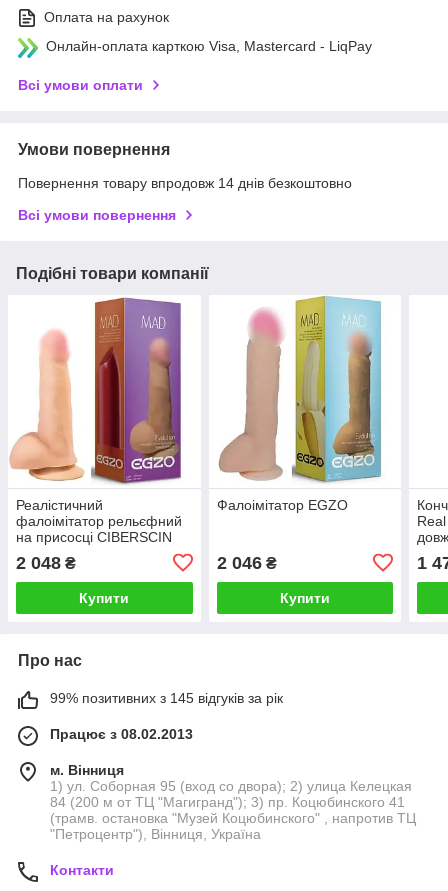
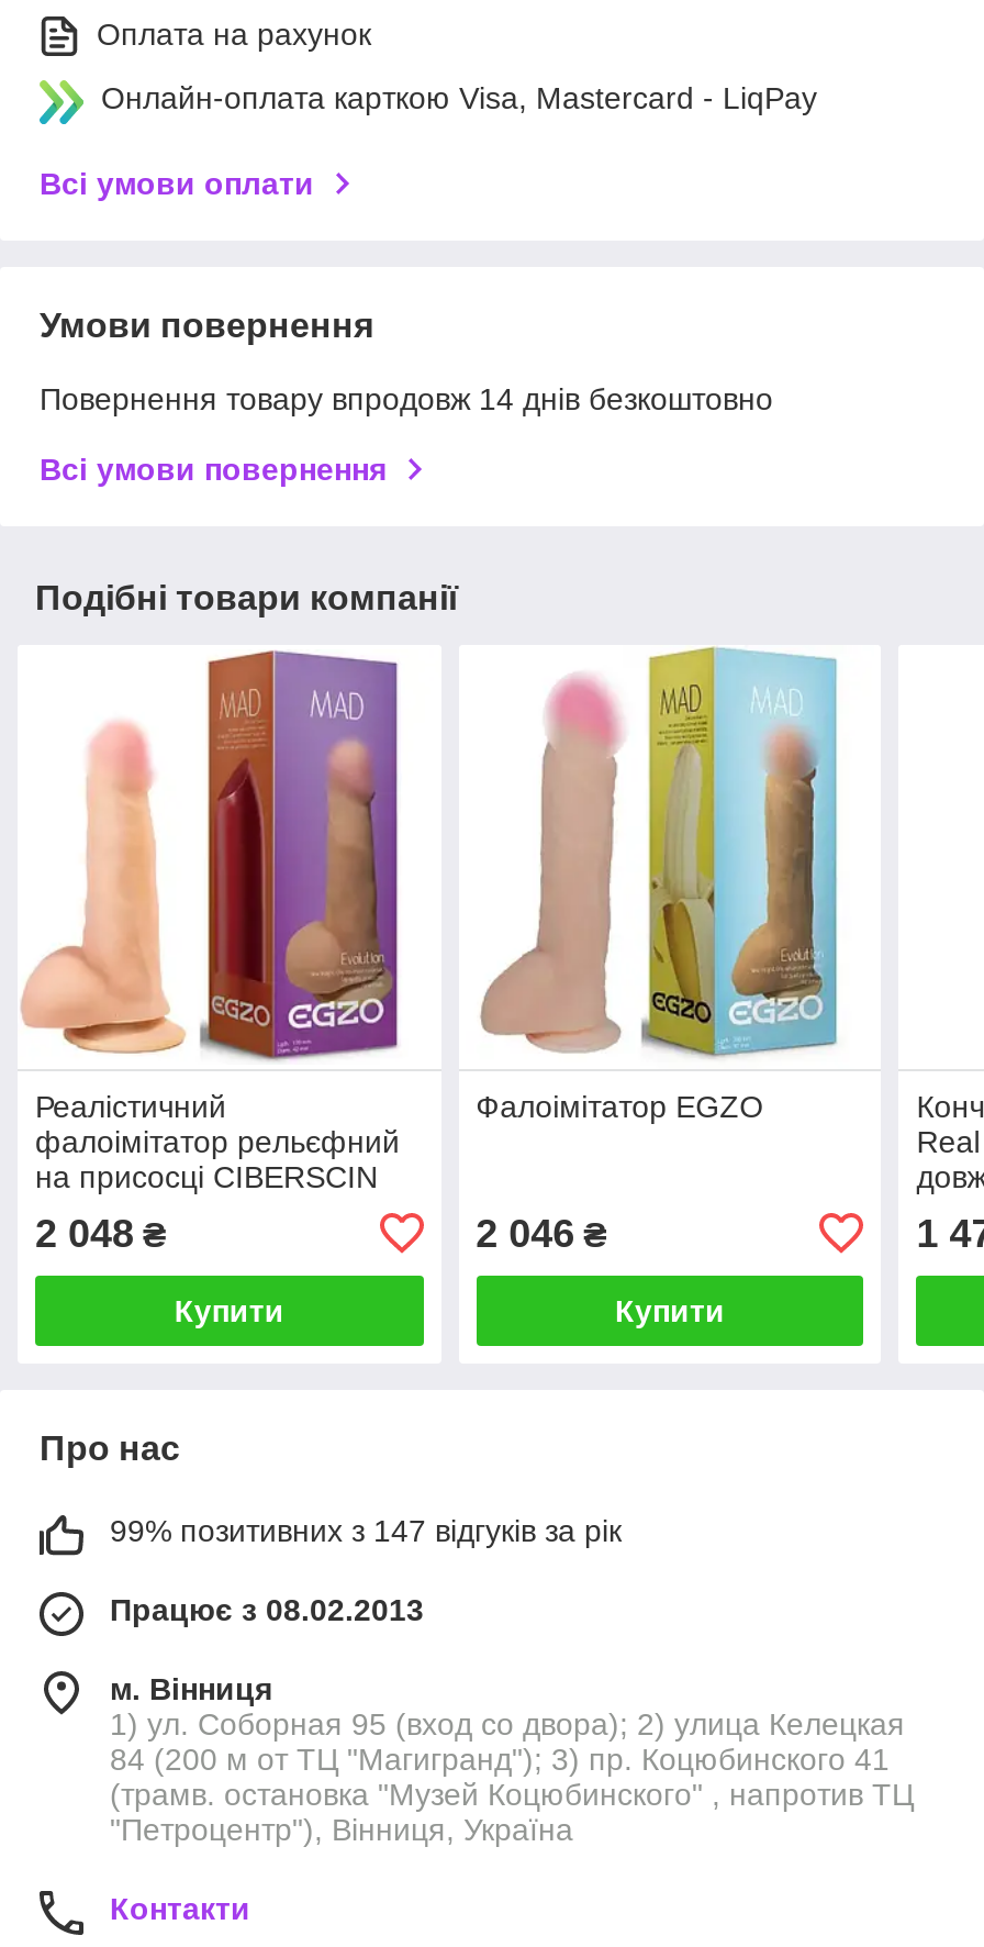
[50,690,283,706] 99% позитивних з 145 відгуків за рік -> [110,1513,622,1548] 99% позитивних з 147 відгуків за рік

